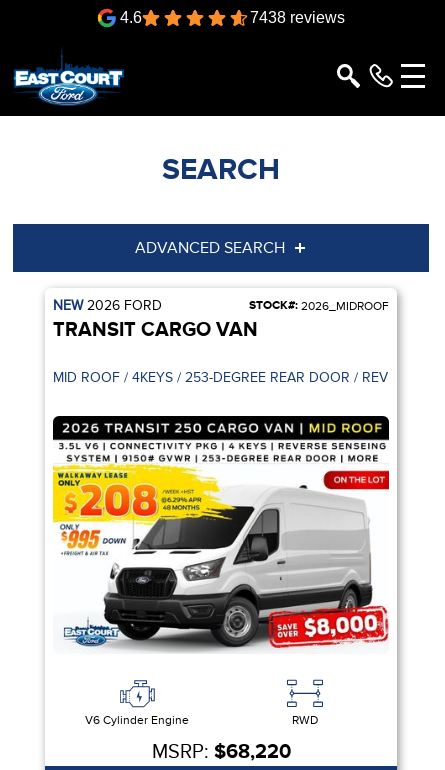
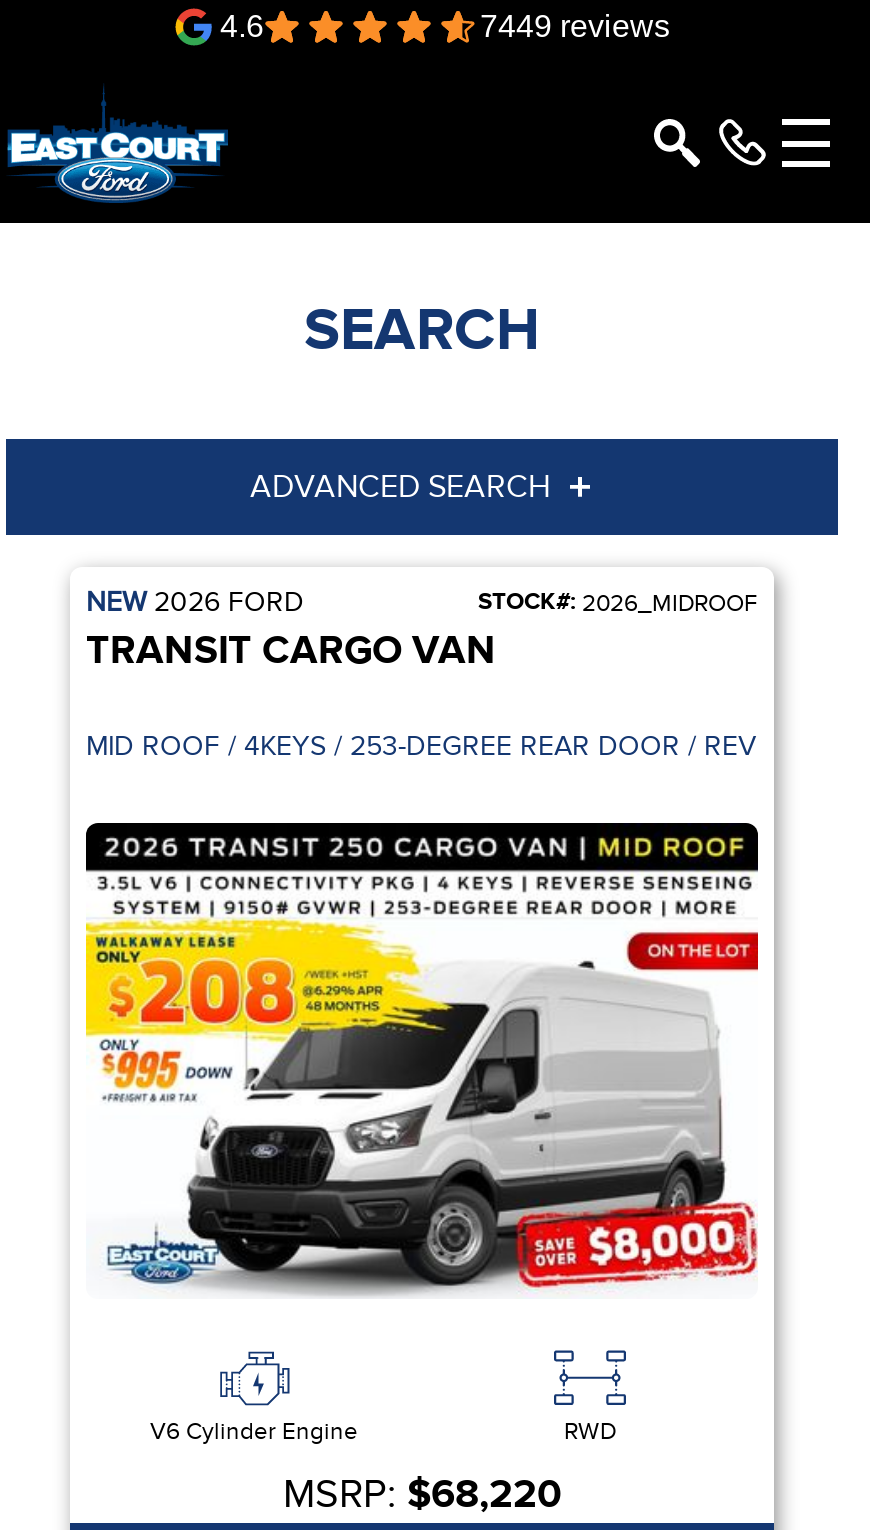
[250,9,345,26] 7438 reviews -> [480,9,670,43] 7449 reviews

